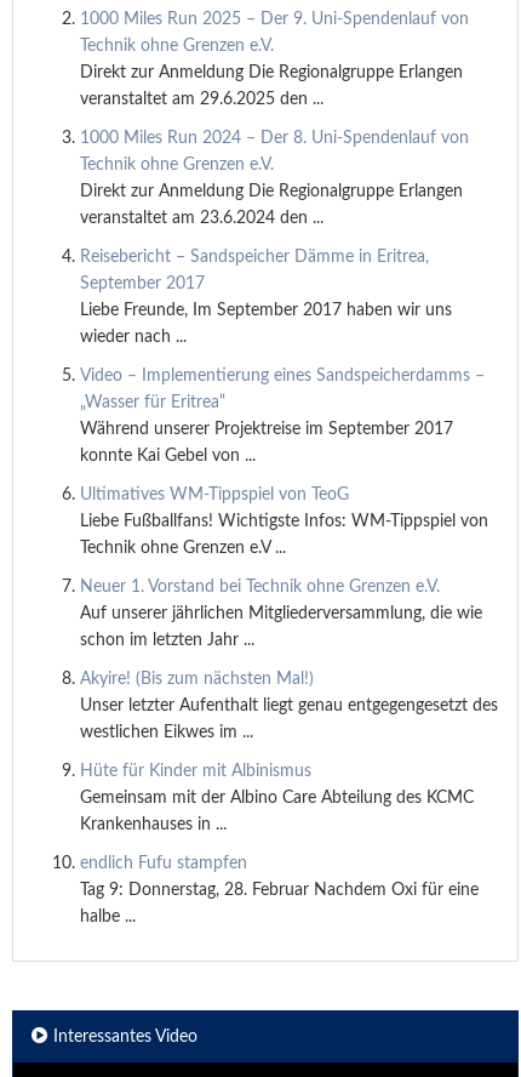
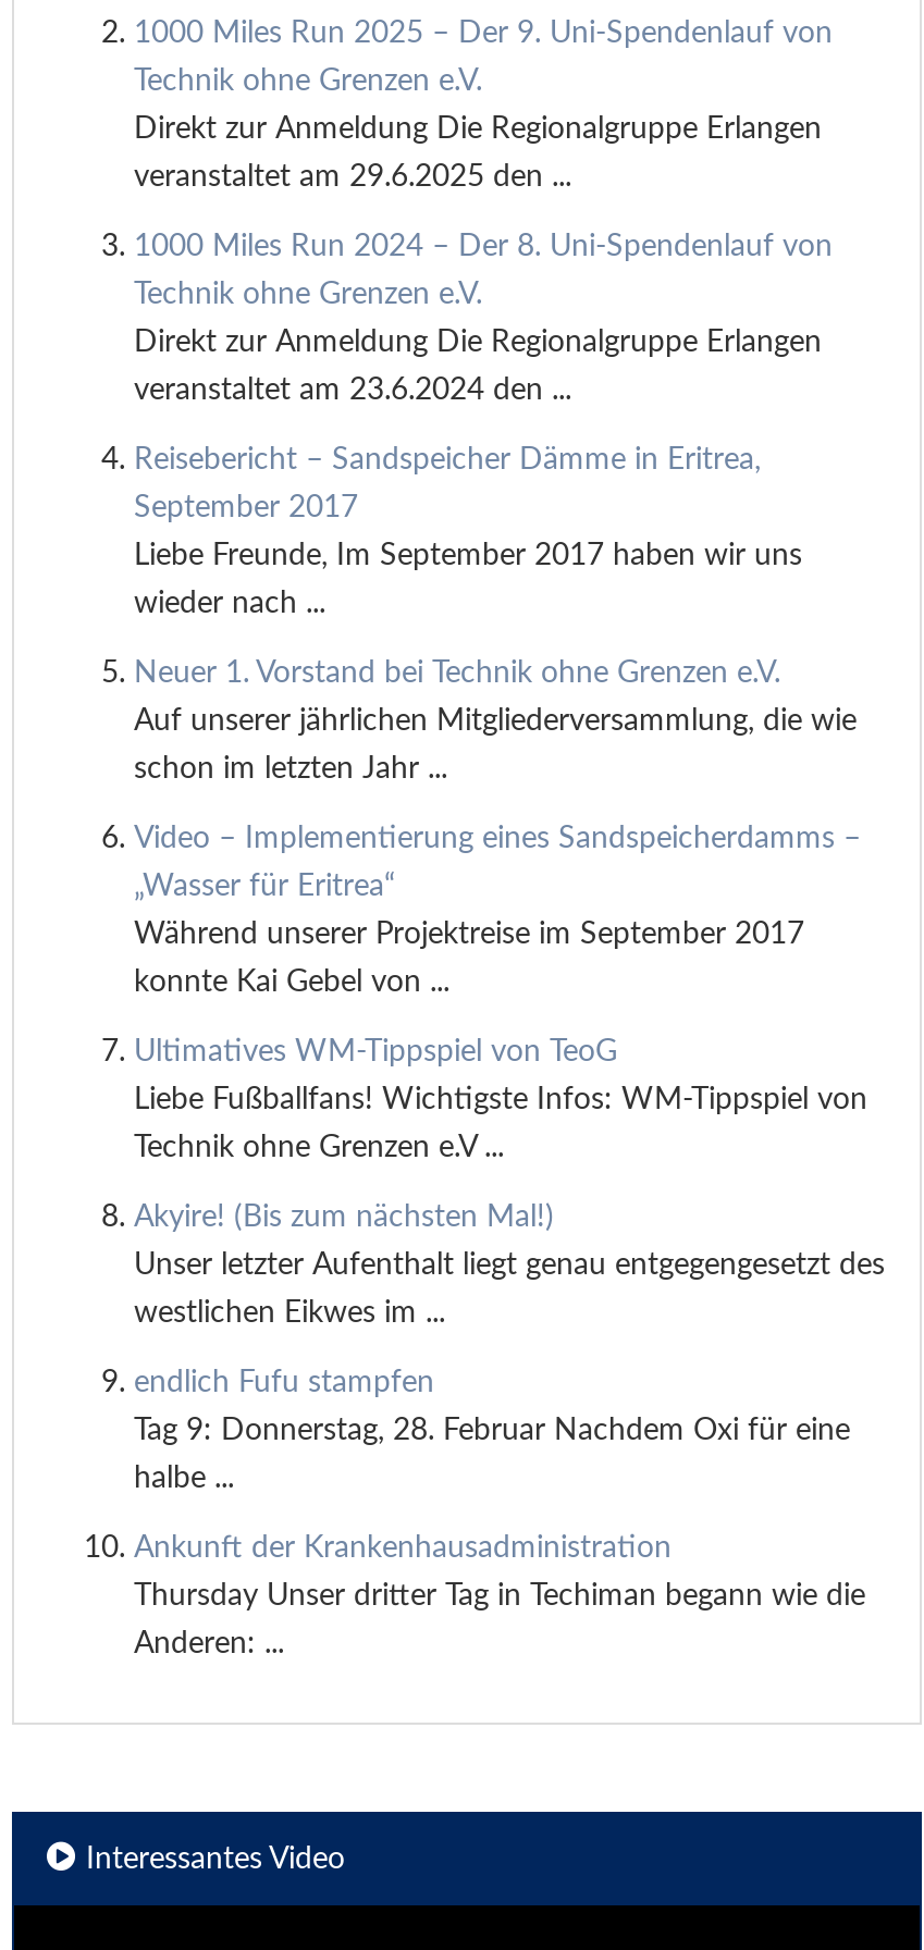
moved [80,367,488,557] -> [134,824,867,1163]: Video – Implementierung eines Sandspeicherdamms – | „Wasser für Eritrea“ | Während unserer Projektreise im September 2017 | konnte Kai Gebel von ... | Ultimatives WM-Tippspiel von TeoG | Liebe Fußballfans! Wichtigste Infos: WM-Tippspiel von | Technik ohne Grenzen e.V ...
moved [80,579,482,649] -> [134,658,857,785]: Neuer 1. Vorstand bei Technik ohne Grenzen e.V. | Auf unserer jährlichen Mitgliederversammlung, die wie | schon im letzten Jahr ...
[80,763,474,833] Hüte für Kinder mit Albinismus | Gemeinsam mit der Albino Care Abteilung des KCMC | Krankenhauses in ... -> none
moved [80,855,479,925] -> [134,1368,850,1494]: endlich Fufu stampfen | Tag 9: Donnerstag, 28. Februar Nachdem Oxi für eine | halbe ...
none -> [134,1533,865,1659] Ankunft der Krankenhausadministration | Thursday Unser dritter Tag in Techiman begann wie die | Anderen: ...

